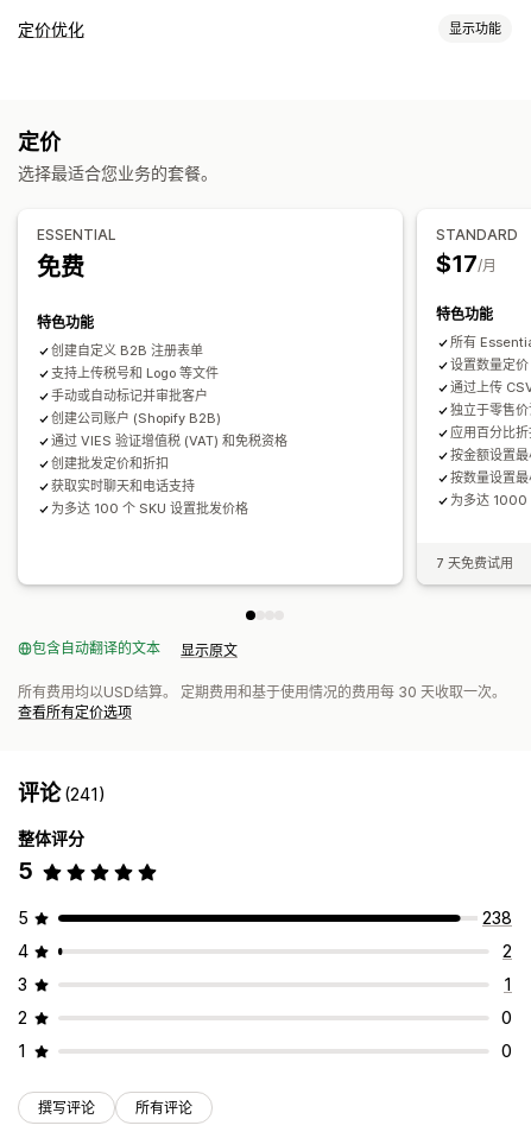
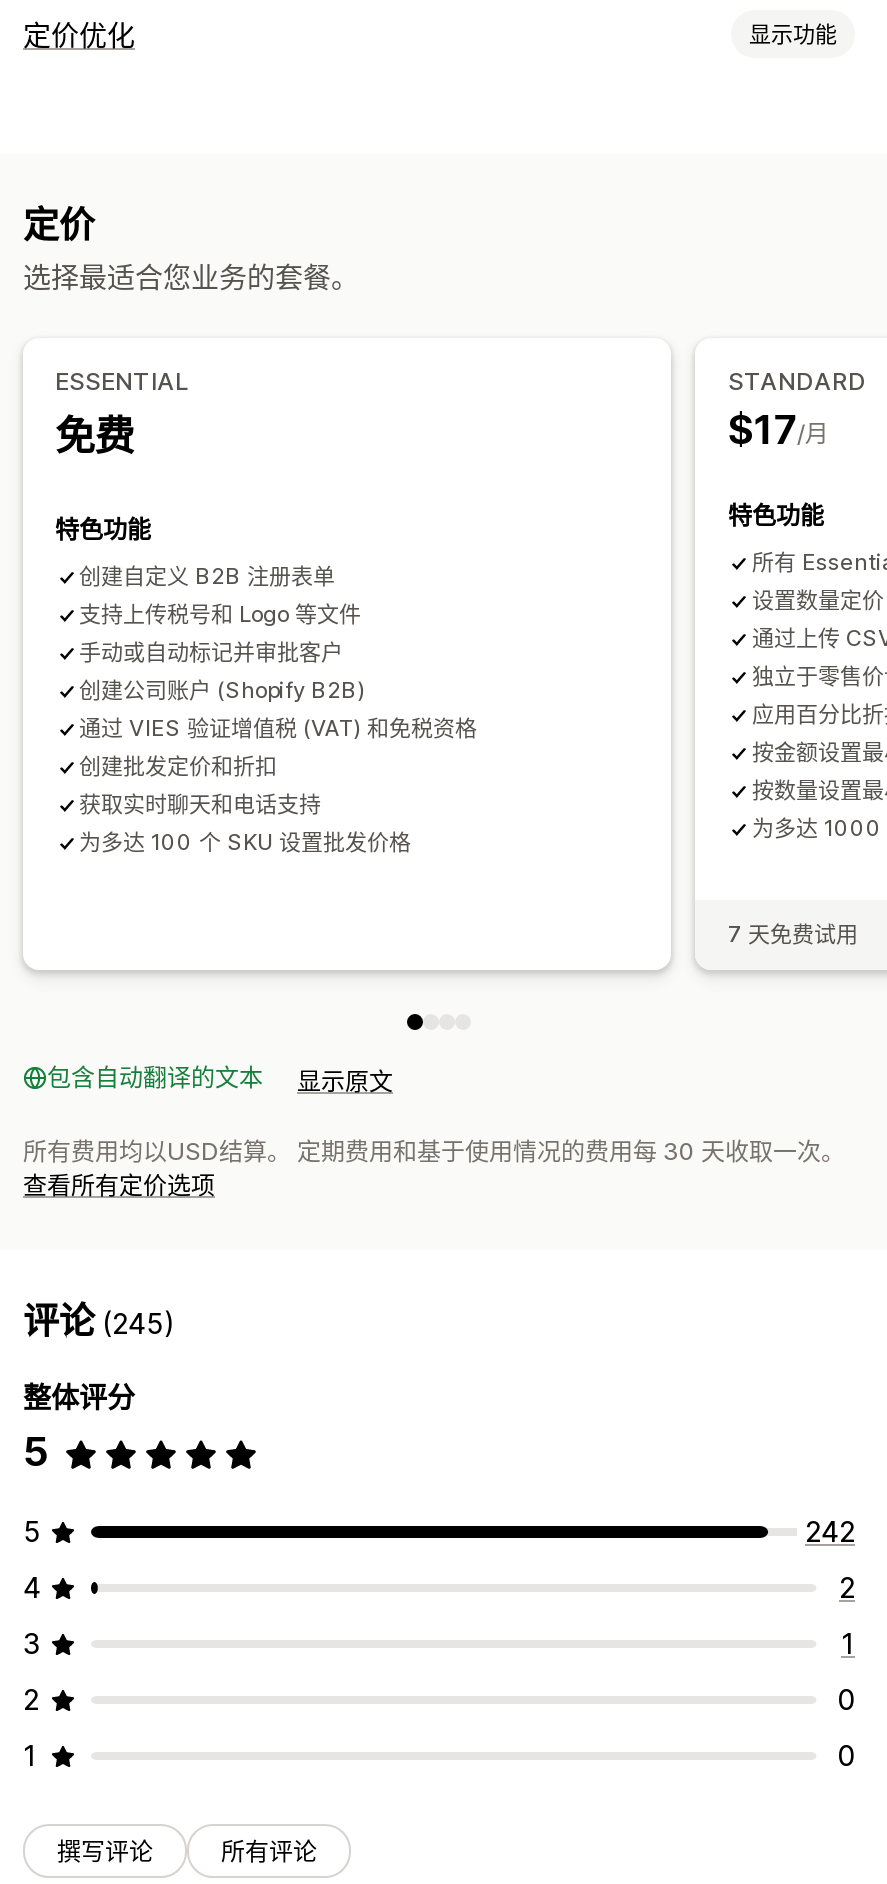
[18,781,106,806] 评论(241) -> [23,1301,176,1343] 评论(245)
[482,908,512,928] 238 -> [805,1515,855,1549] 242

